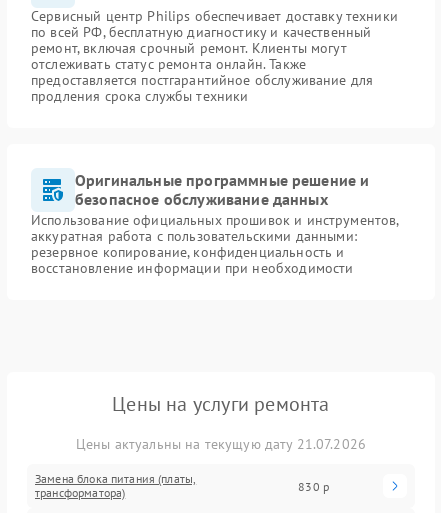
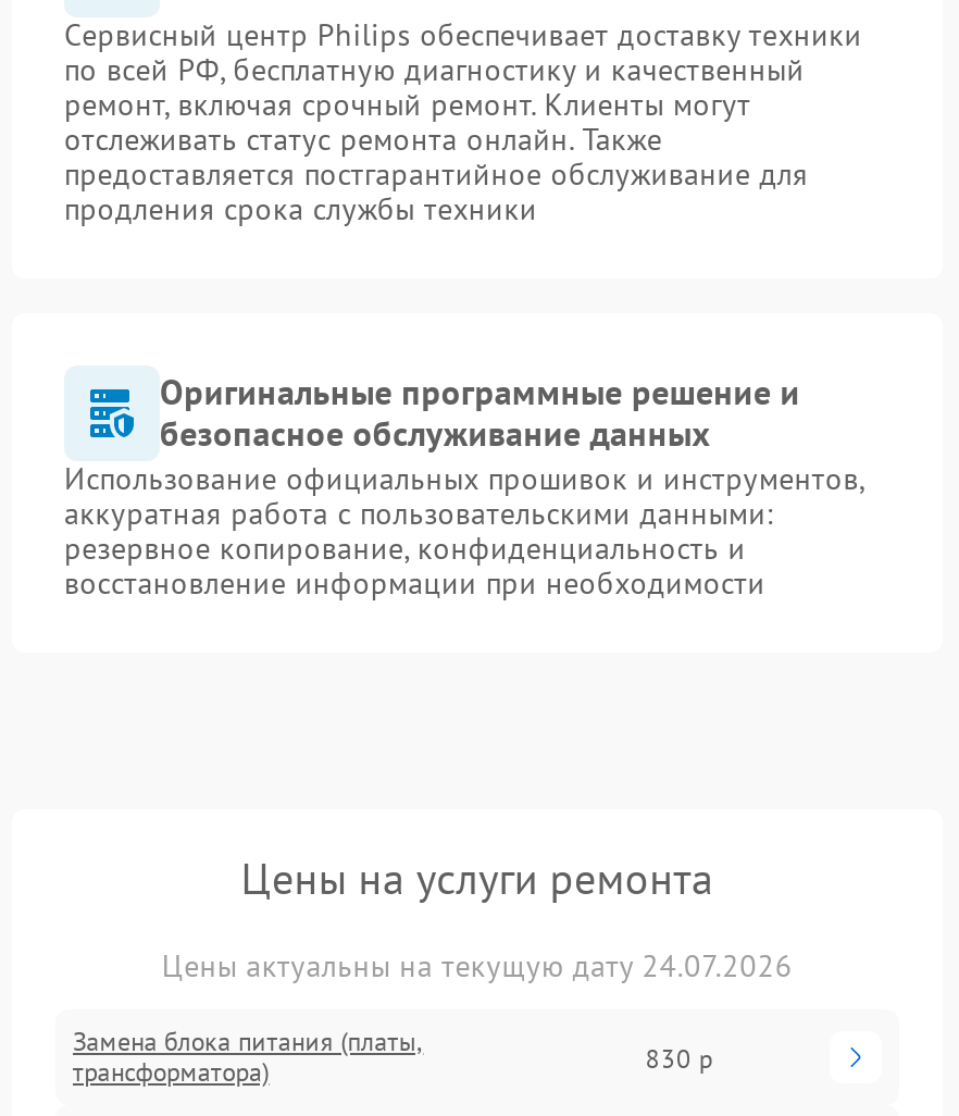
[76,435,366,453] Цены актуальны на текущую дату 21.07.2026 -> [162,946,793,985] Цены актуальны на текущую дату 24.07.2026

